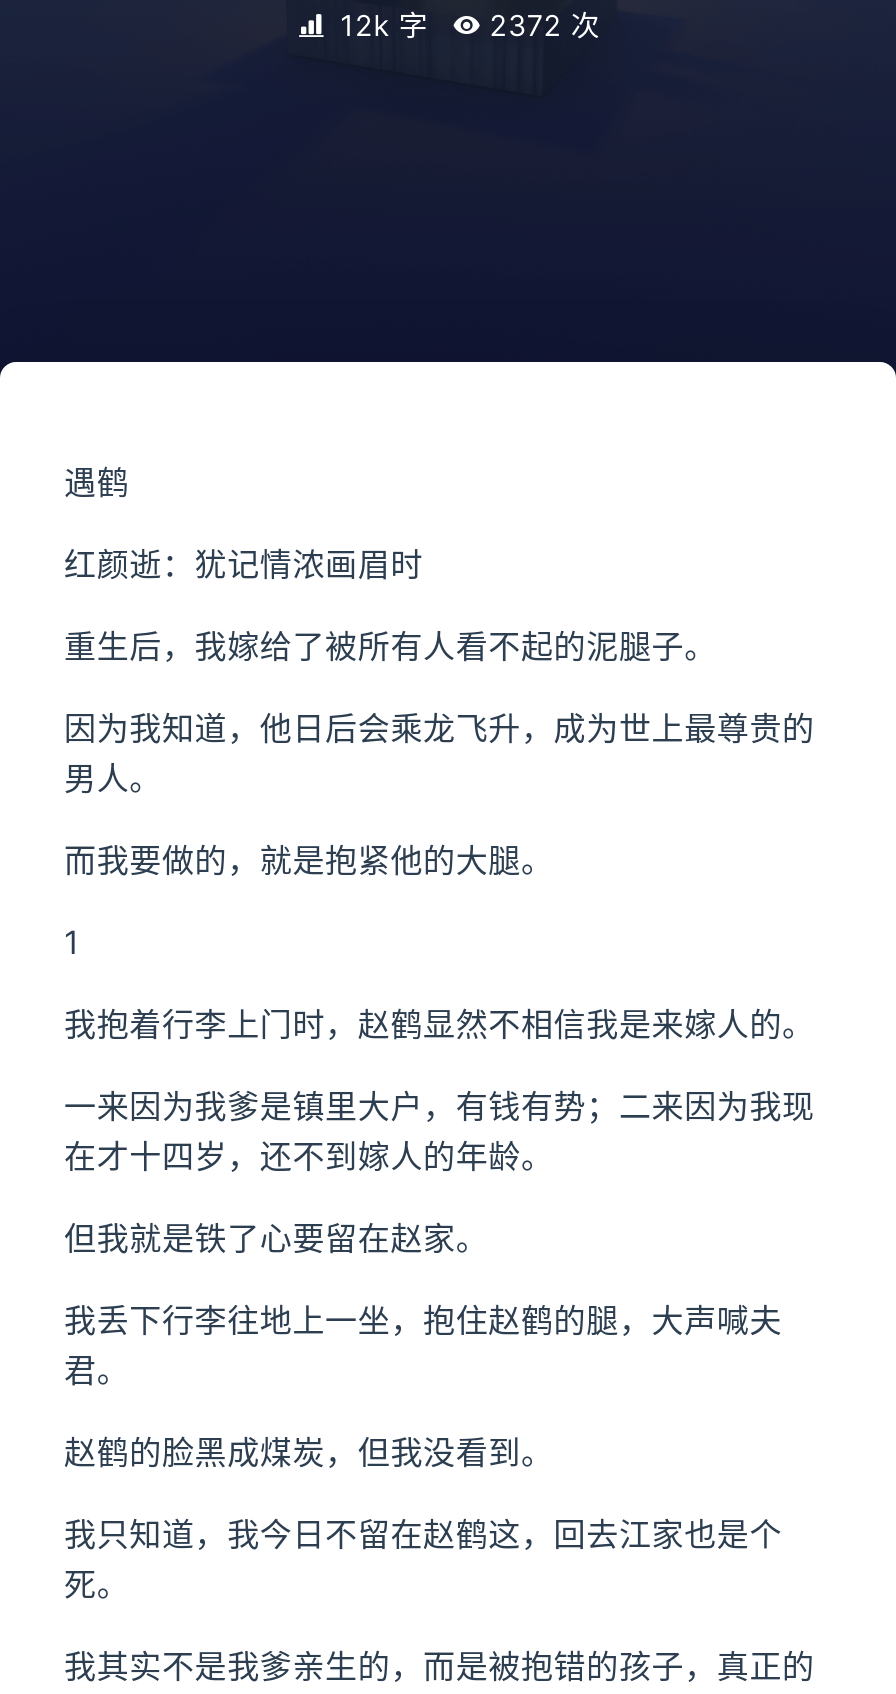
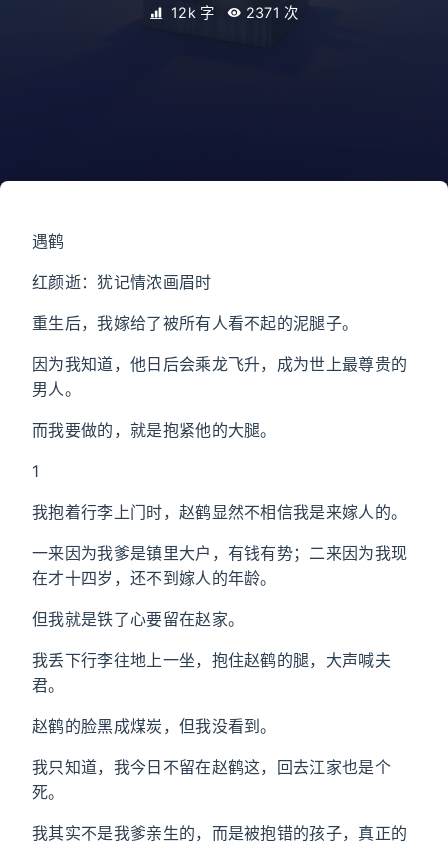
[332,8,599,42] 12k 字 2372次 -> [167,4,299,21] 12k 字 2371次

